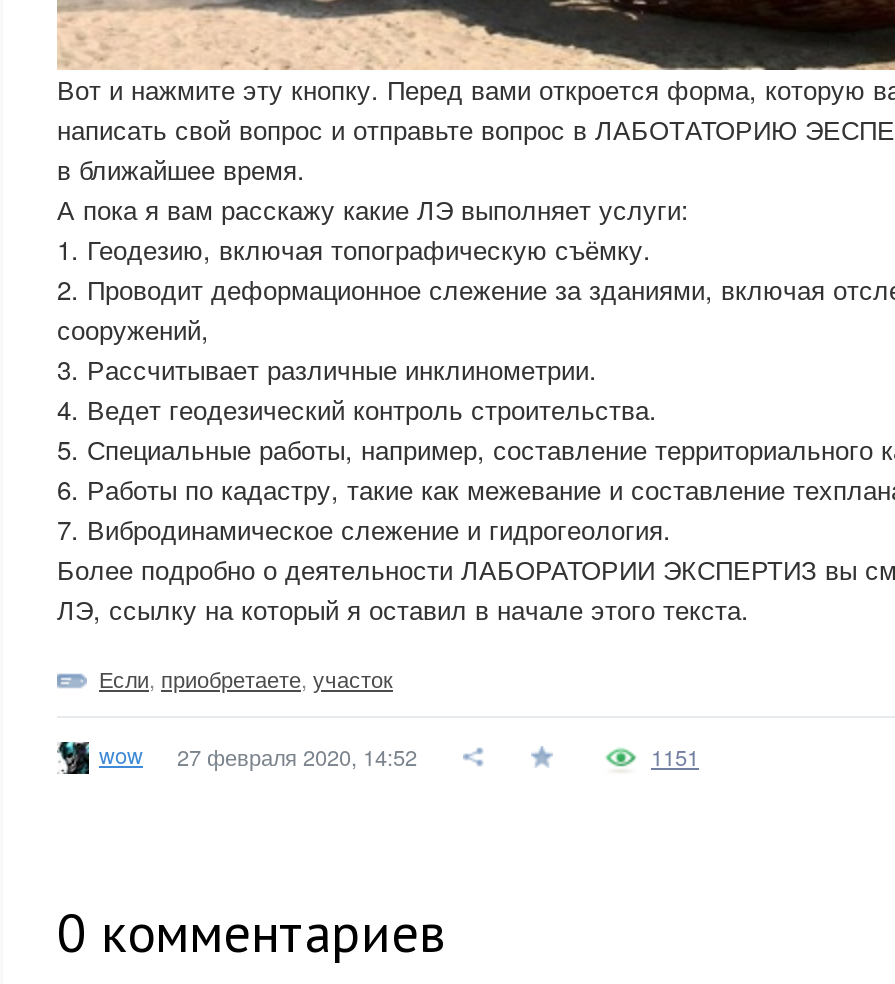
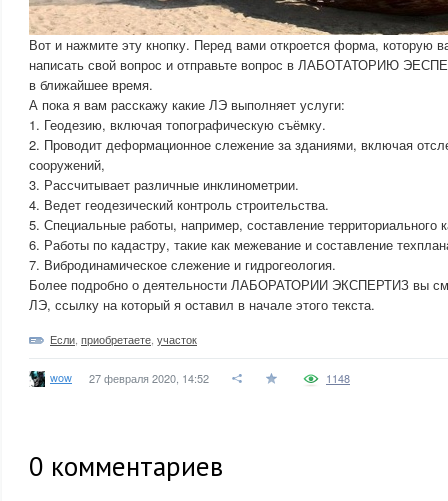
[651,740,699,772] 1151 -> [326,370,350,386] 1148

